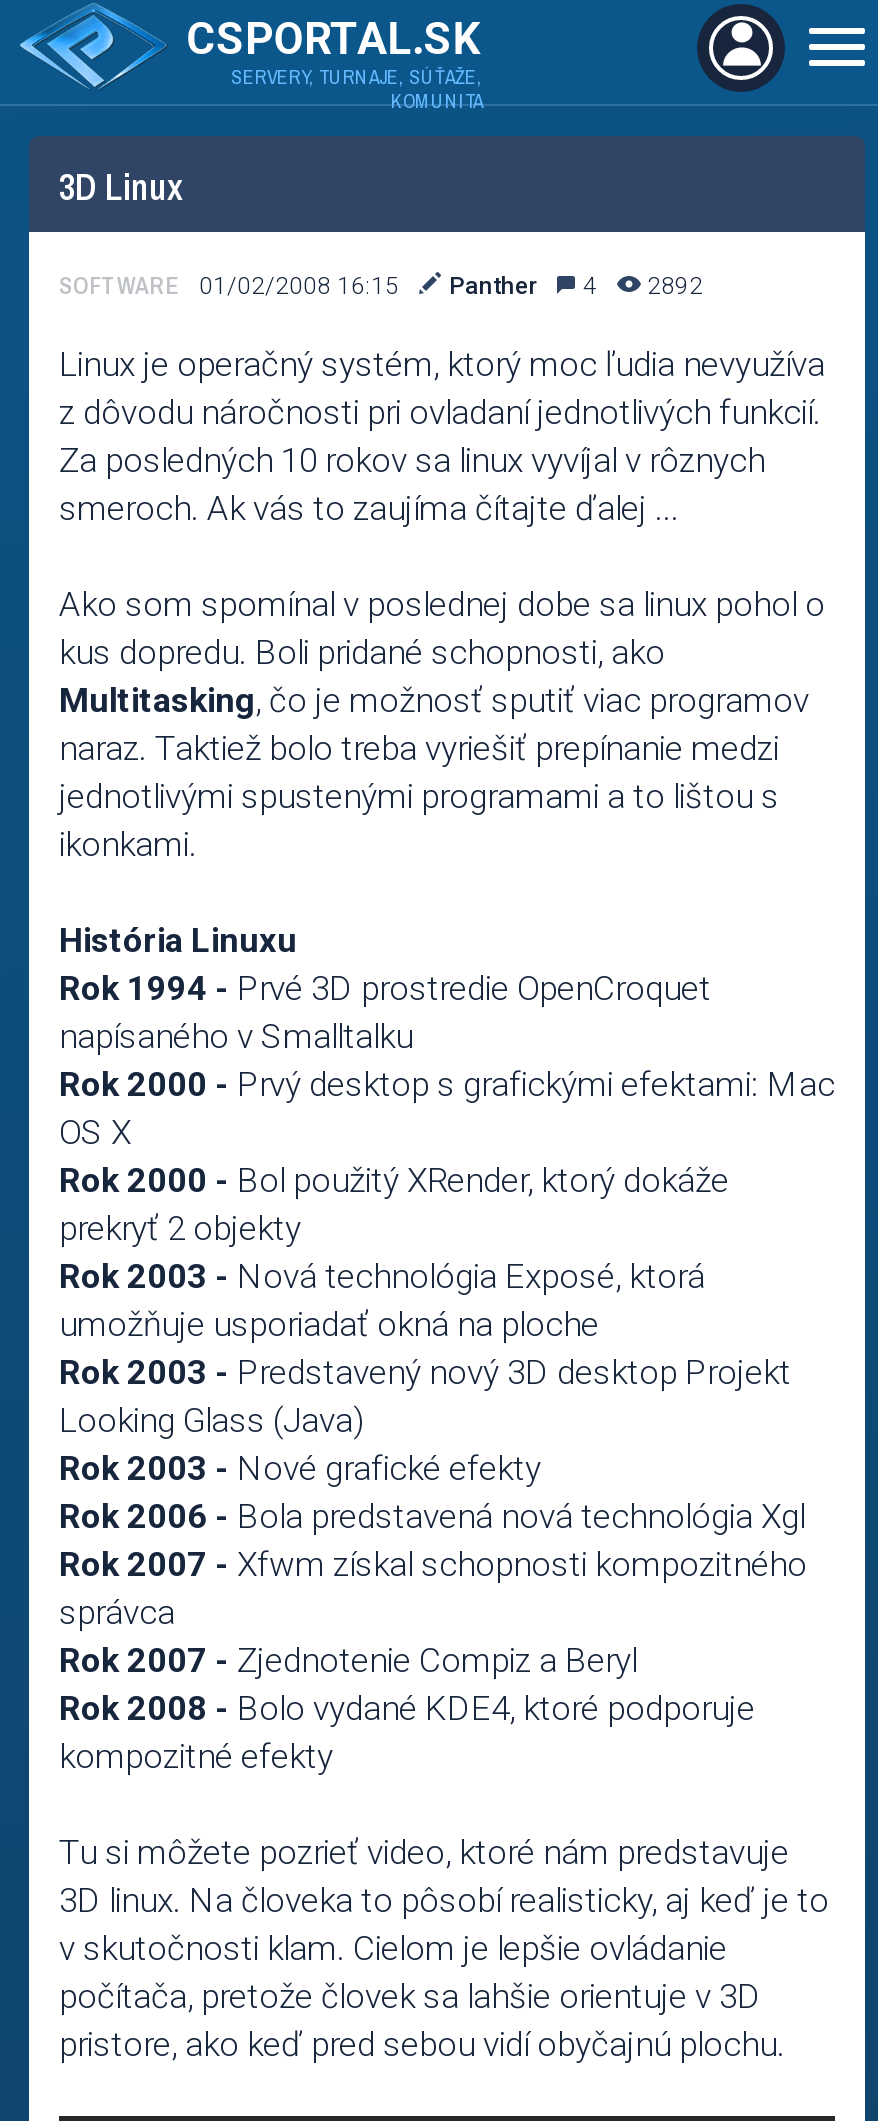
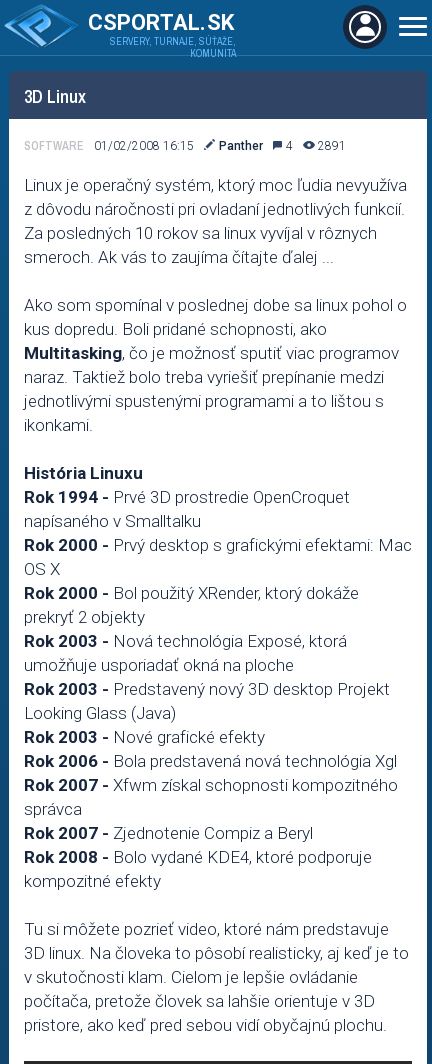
[59,270,703,302] SOFTWARE 01/02/2008 16:15 Panther 4 2892 -> [24,138,346,154] SOFTWARE 01/02/2008 16:15 Panther 4 2891

